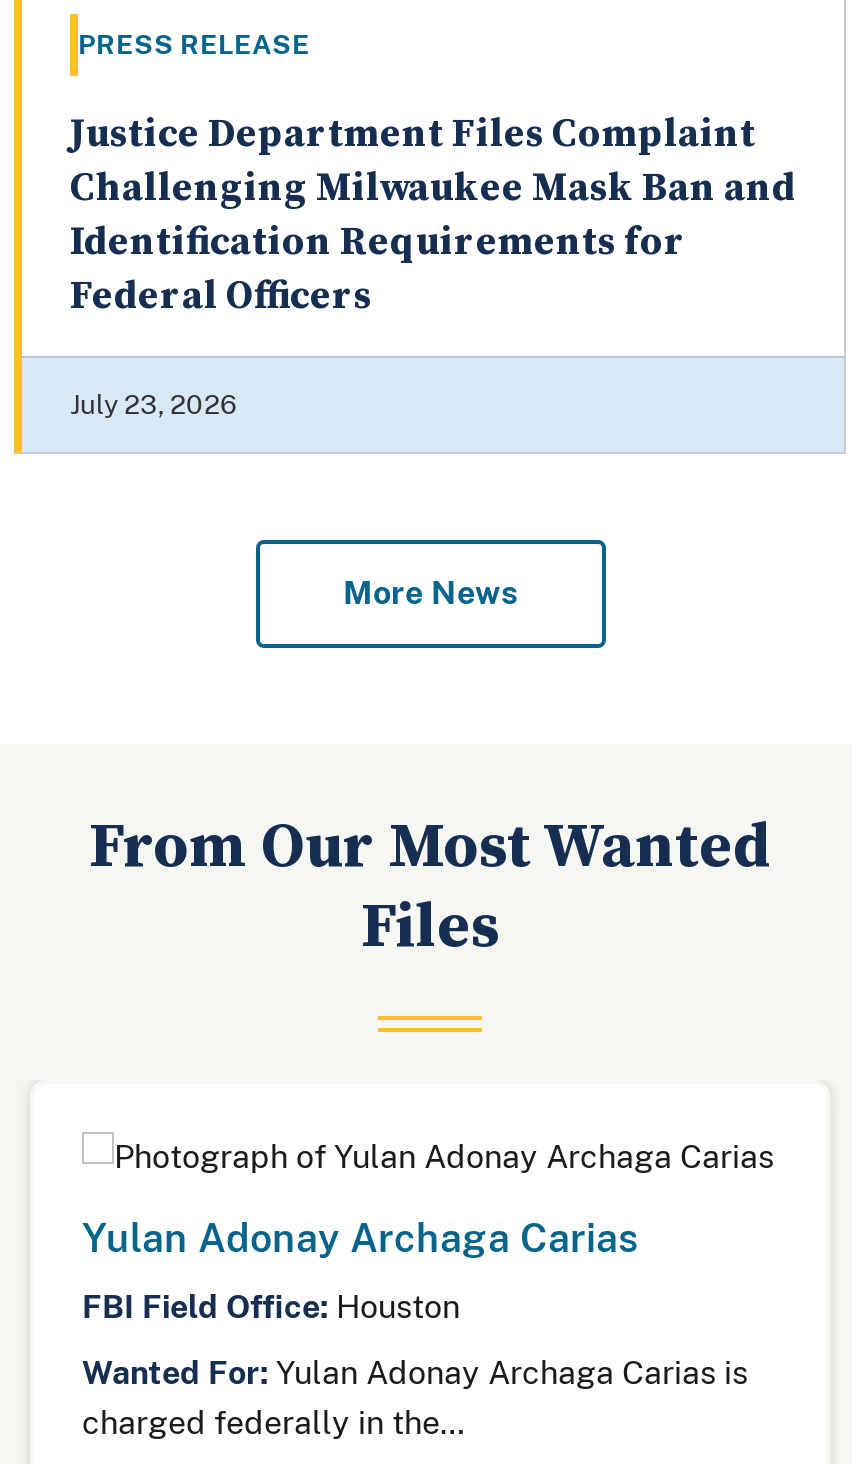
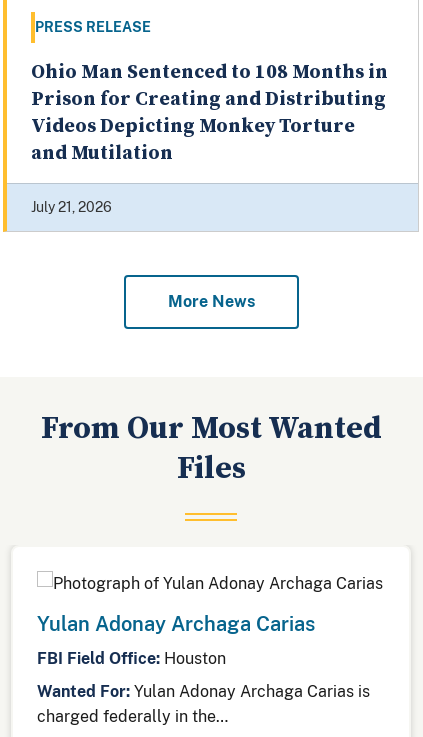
[70,110,796,322] Justice Department Files Complaint | Challenging Milwaukee Mask Ban and | Identification Requirements for | Federal Officers -> [31,60,388,166] Ohio Man Sentenced to 108 Months in | Prison for Creating and Distributing | Videos Depicting Monkey Torture | and Mutilation
[70,388,238,420] July 23, 2026 -> [31,199,112,215] July 21, 2026

